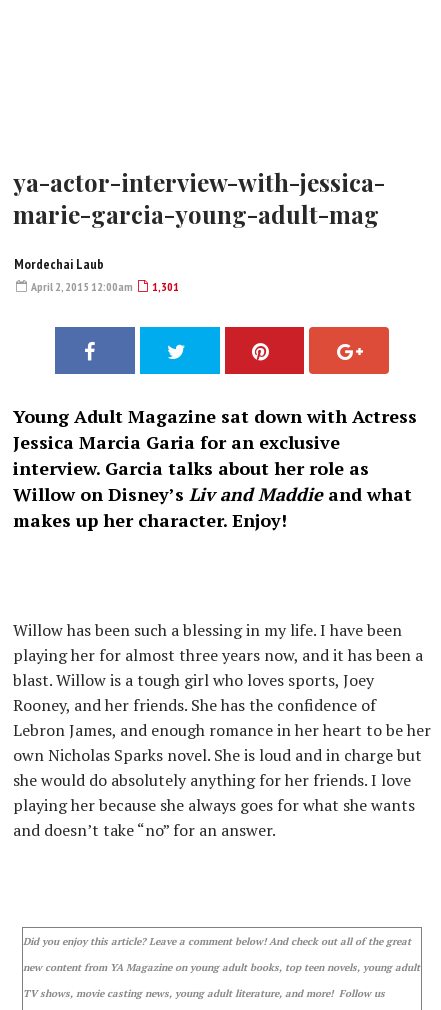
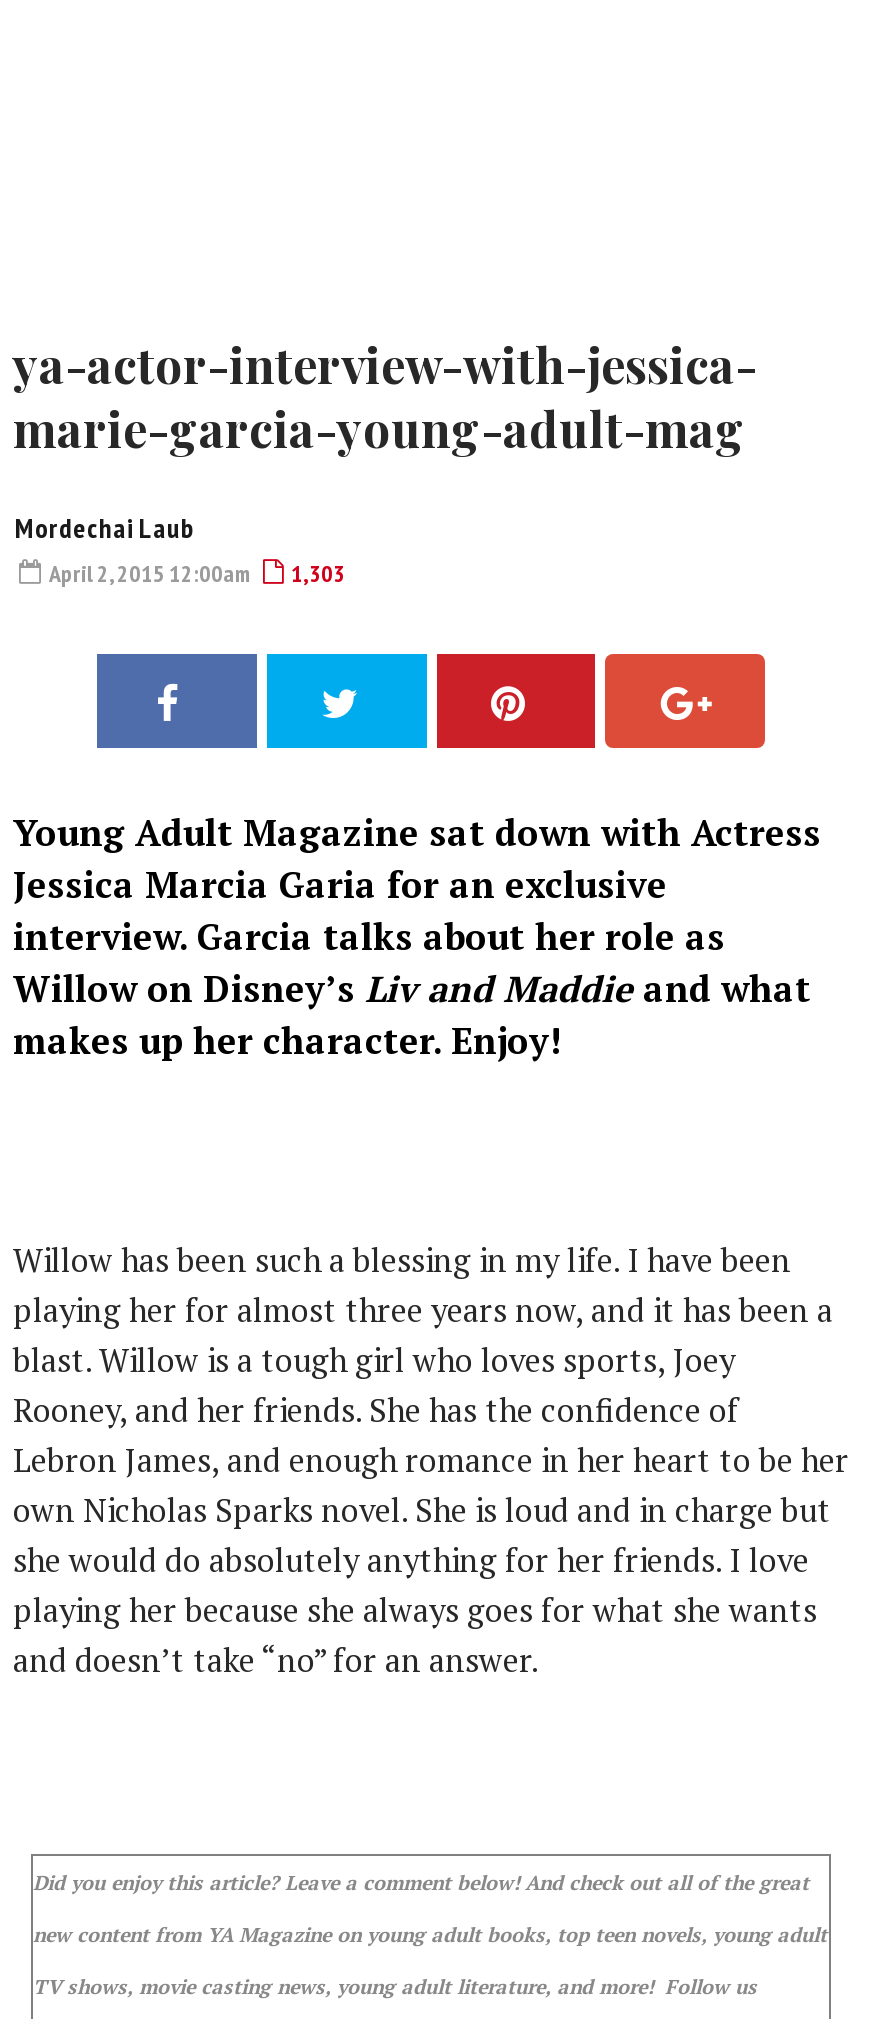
[29,279,179,294] April 2, 2015 12:00am 1,301 -> [45,558,345,588] April 2, 2015 12:00am 1,303

